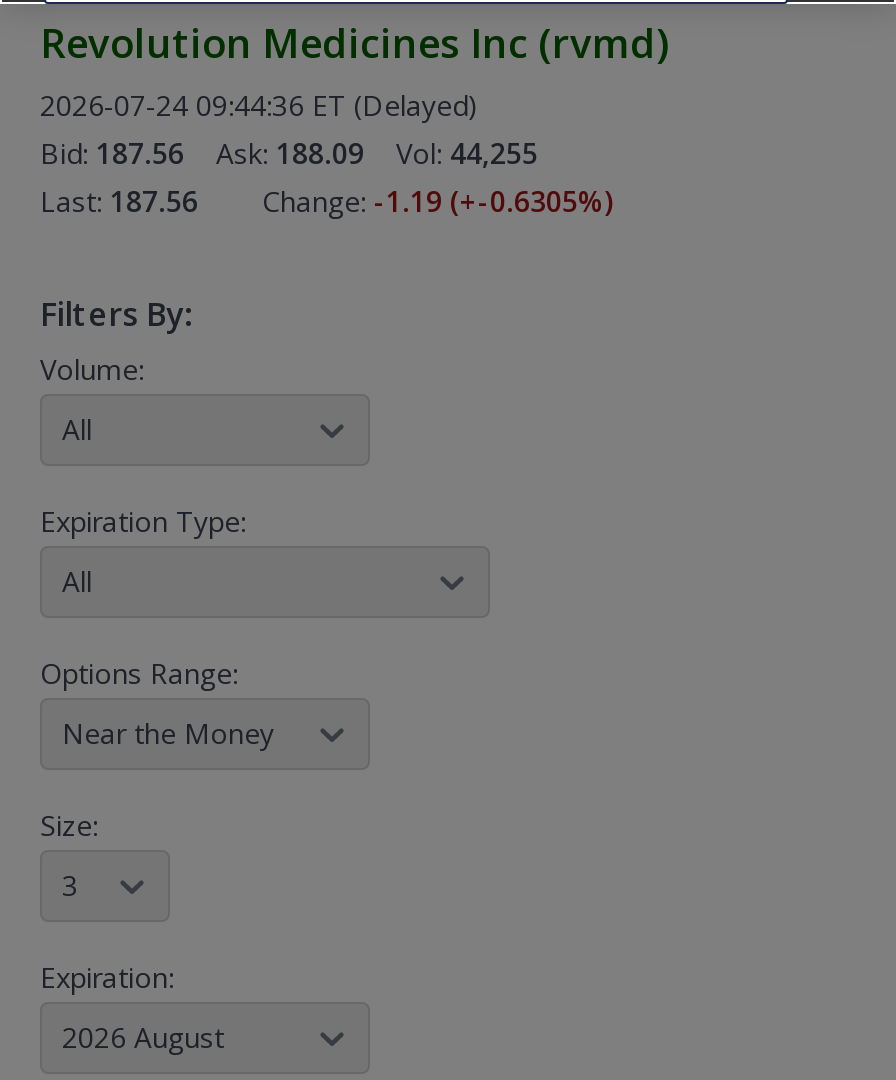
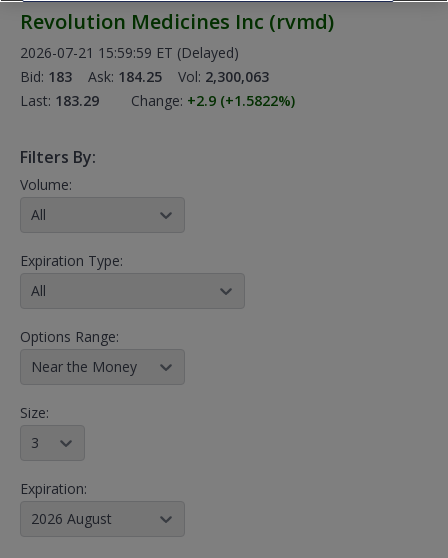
[40,86,478,124] 2026-07-24 09:44:36 ET (Delayed) -> [20,43,239,62] 2026-07-21 15:59:59 ET (Delayed)
[40,134,184,172] Bid: 187.56 -> [20,67,72,86] Bid: 183
[216,134,364,172] Ask: 188.09 -> [88,67,162,86] Ask: 184.25
[396,134,538,172] Vol: 44,255 -> [178,67,269,86] Vol: 2,300,063
[40,182,198,220] Last: 187.56 -> [20,91,99,110] Last: 183.29
[262,182,612,220] Change: -1.19 (+-0.6305%) -> [131,91,295,110] Change: +2.9 (+1.5822%)

